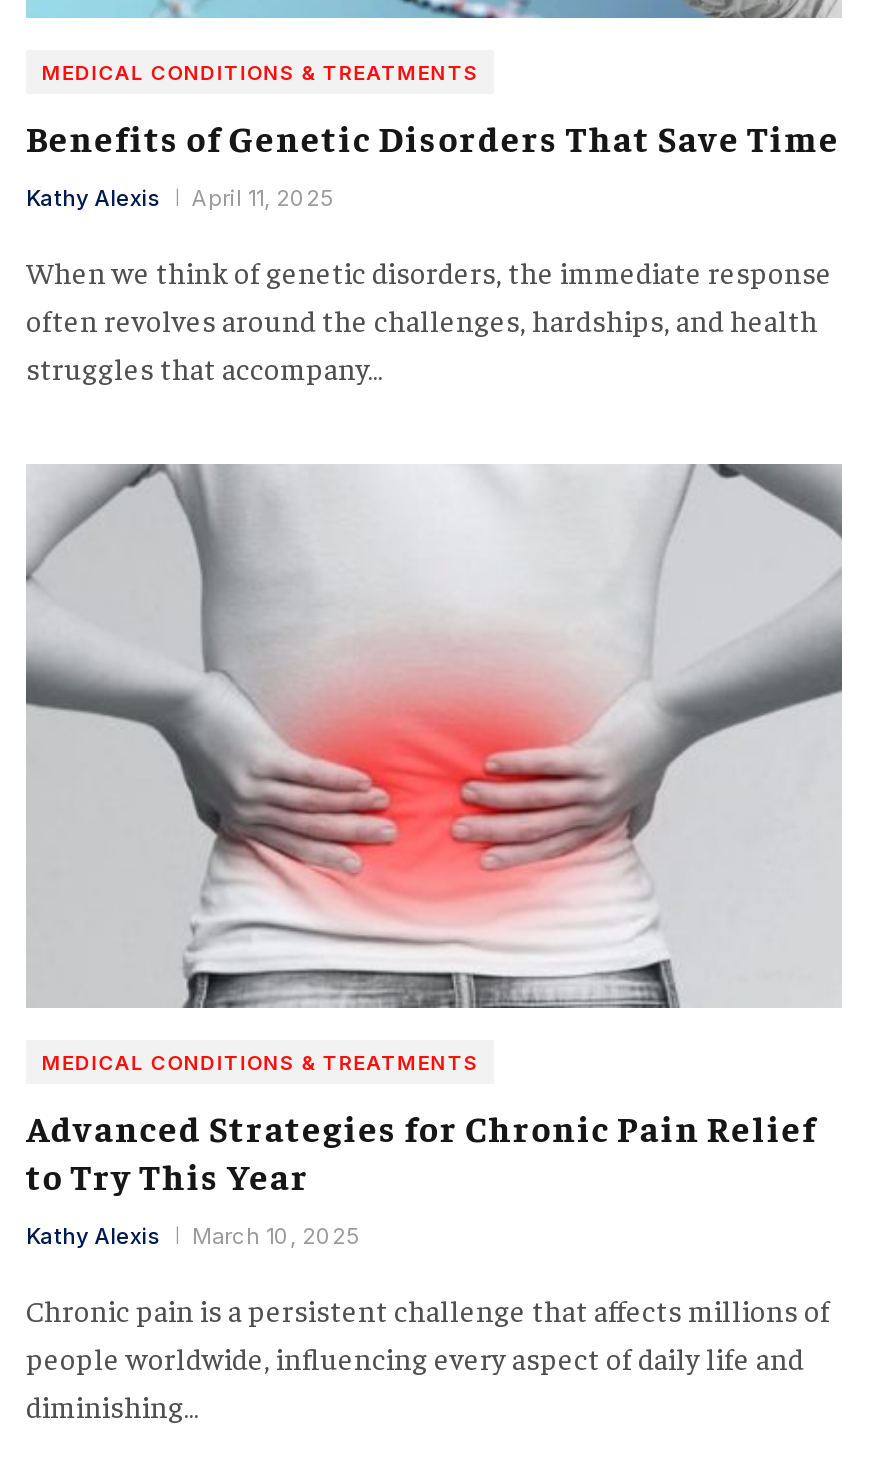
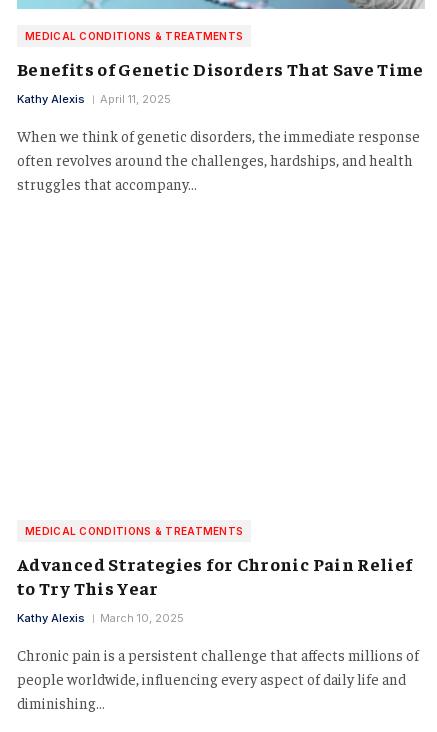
[24,462,844,1010] [image] -> none

